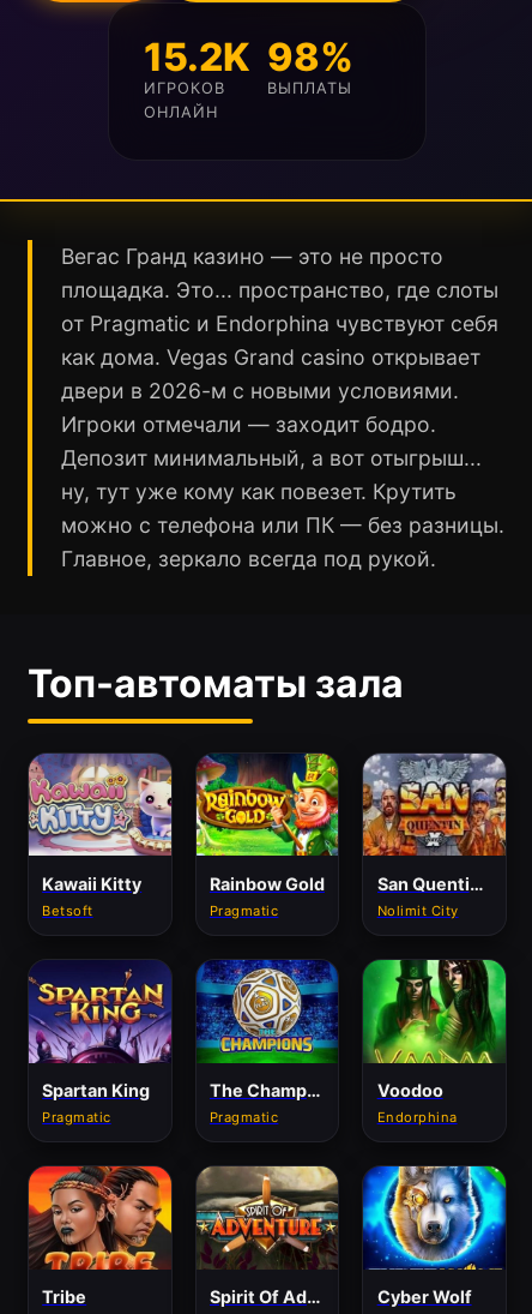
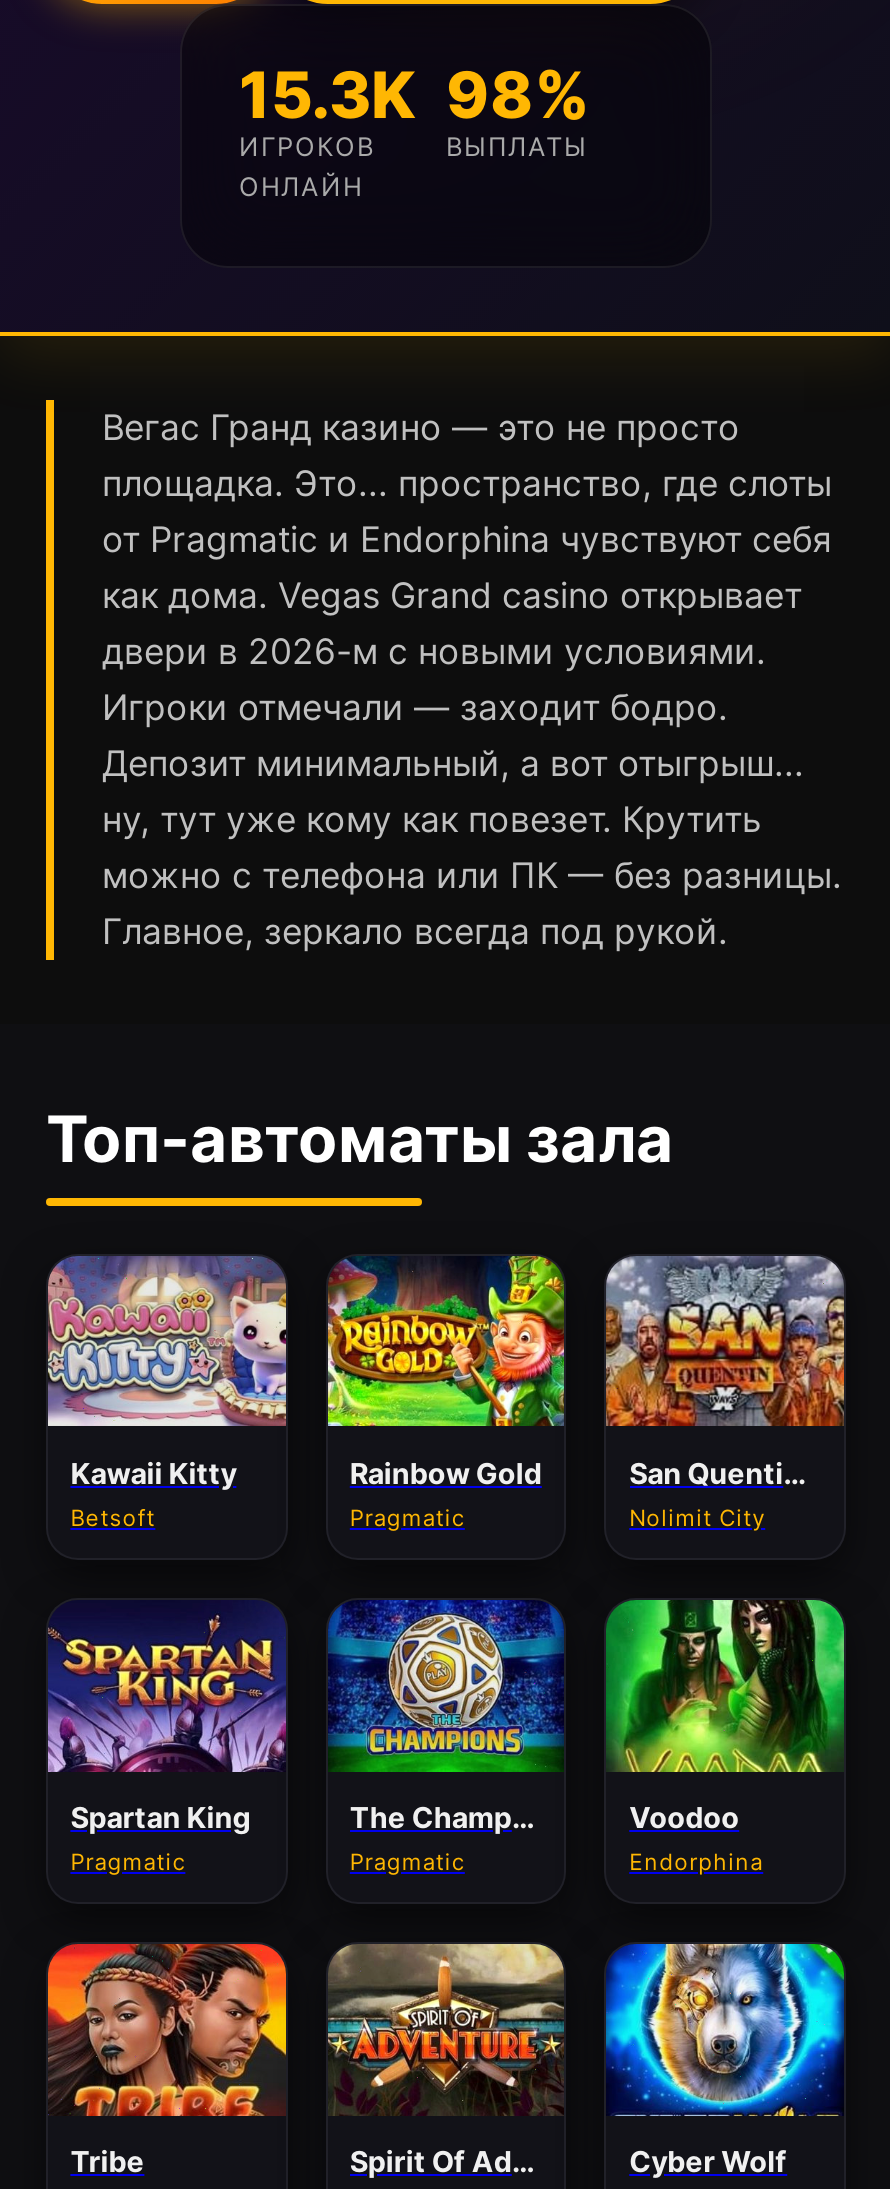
[143,34,353,81] 15.2K 98% -> [239,56,590,134] 15.3K 98%

